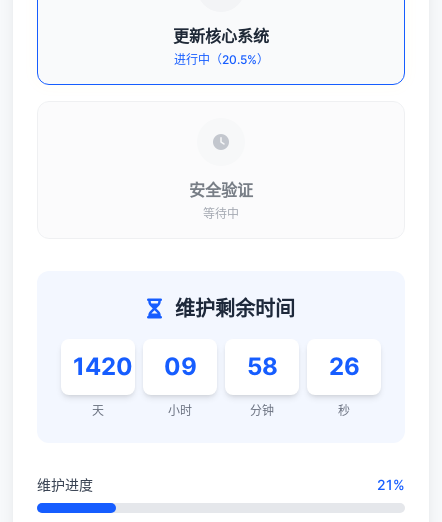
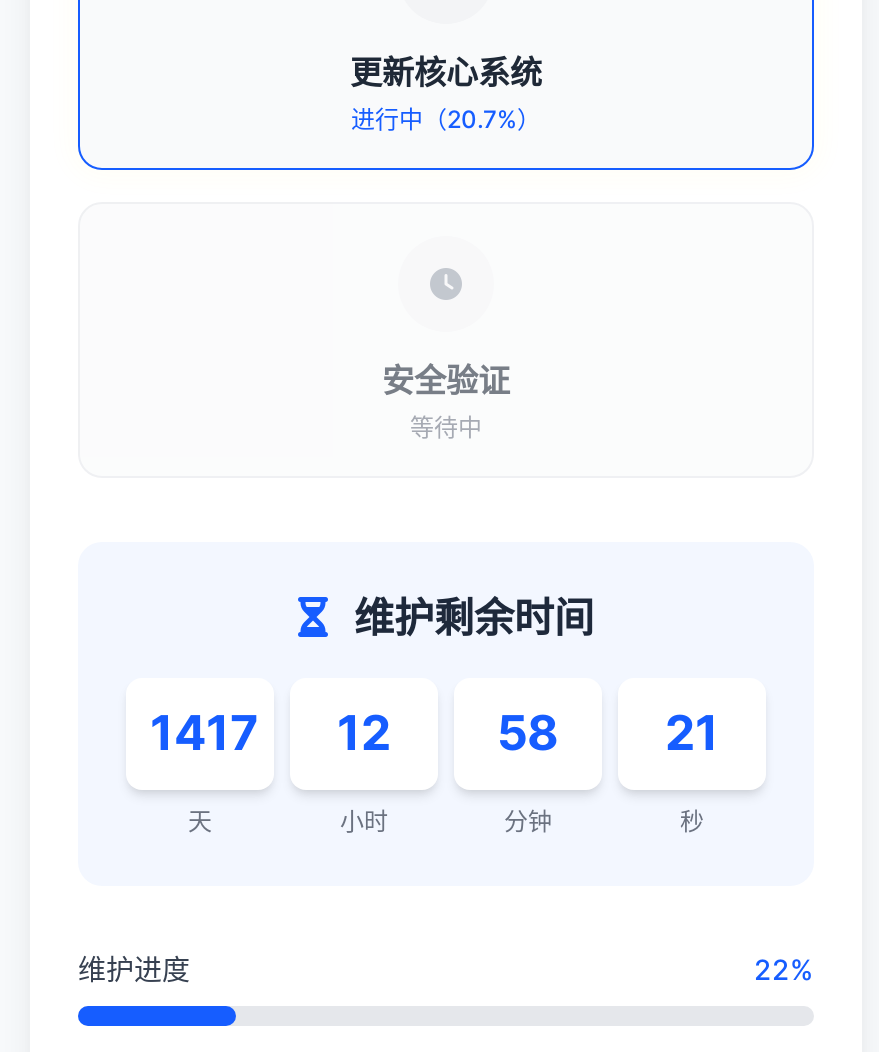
[173,52,268,67] 进行中（20.5%） -> [351,104,541,134] 进行中（20.7%）
[73,352,133,381] 1420 -> [150,704,258,762] 1417
[163,352,196,381] 09 -> [337,704,391,762] 12
[328,352,359,381] 26 -> [665,704,719,762] 21
[377,476,405,493] 21% -> [754,952,814,986] 22%

